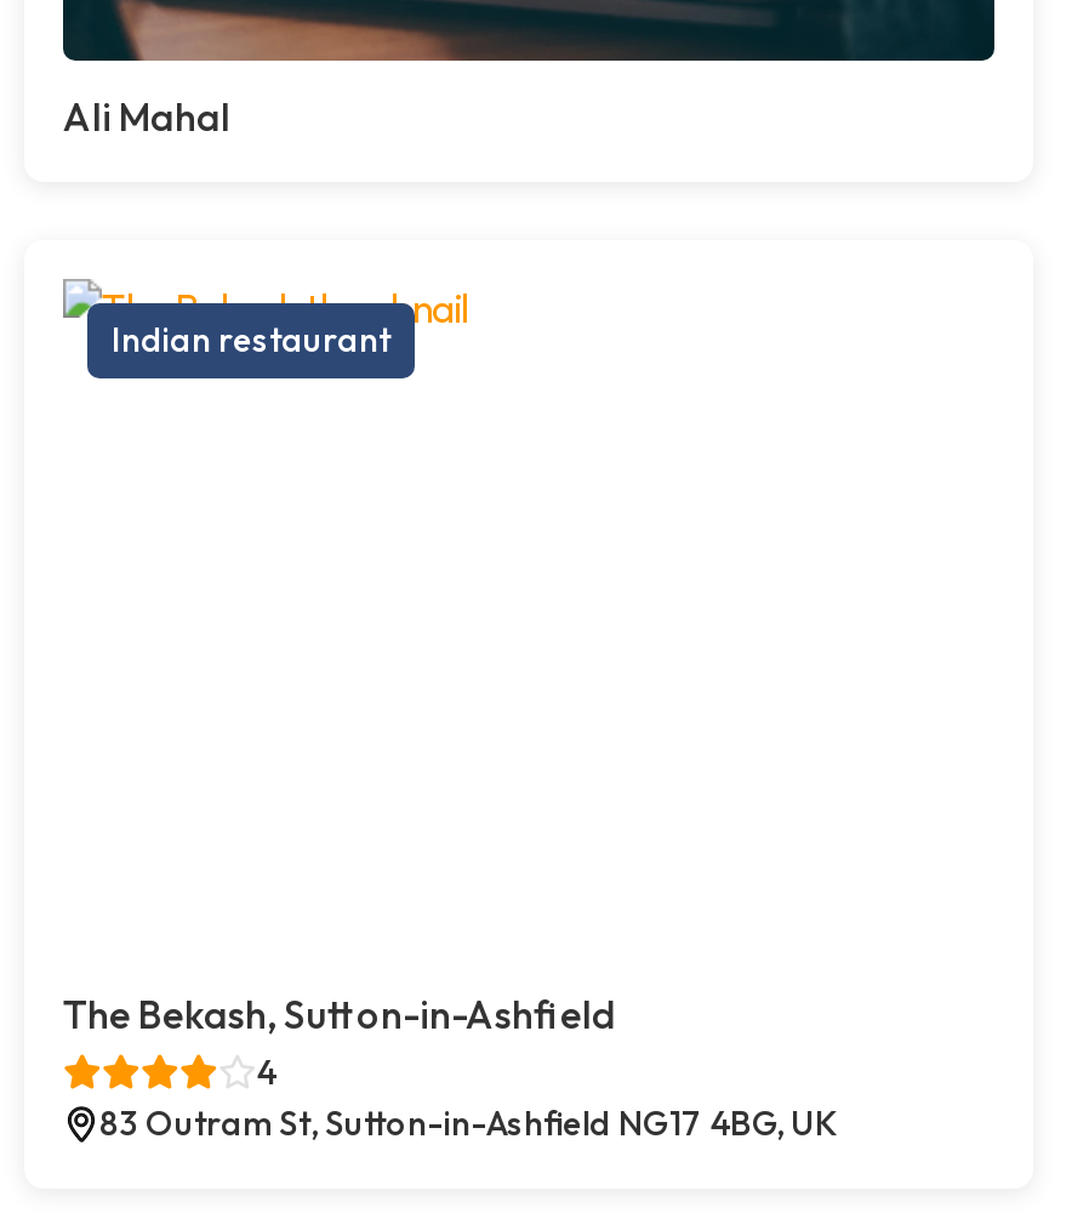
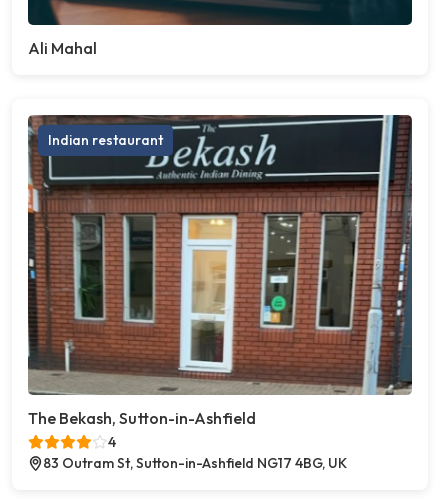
none -> [27,114,413,396] [image]

